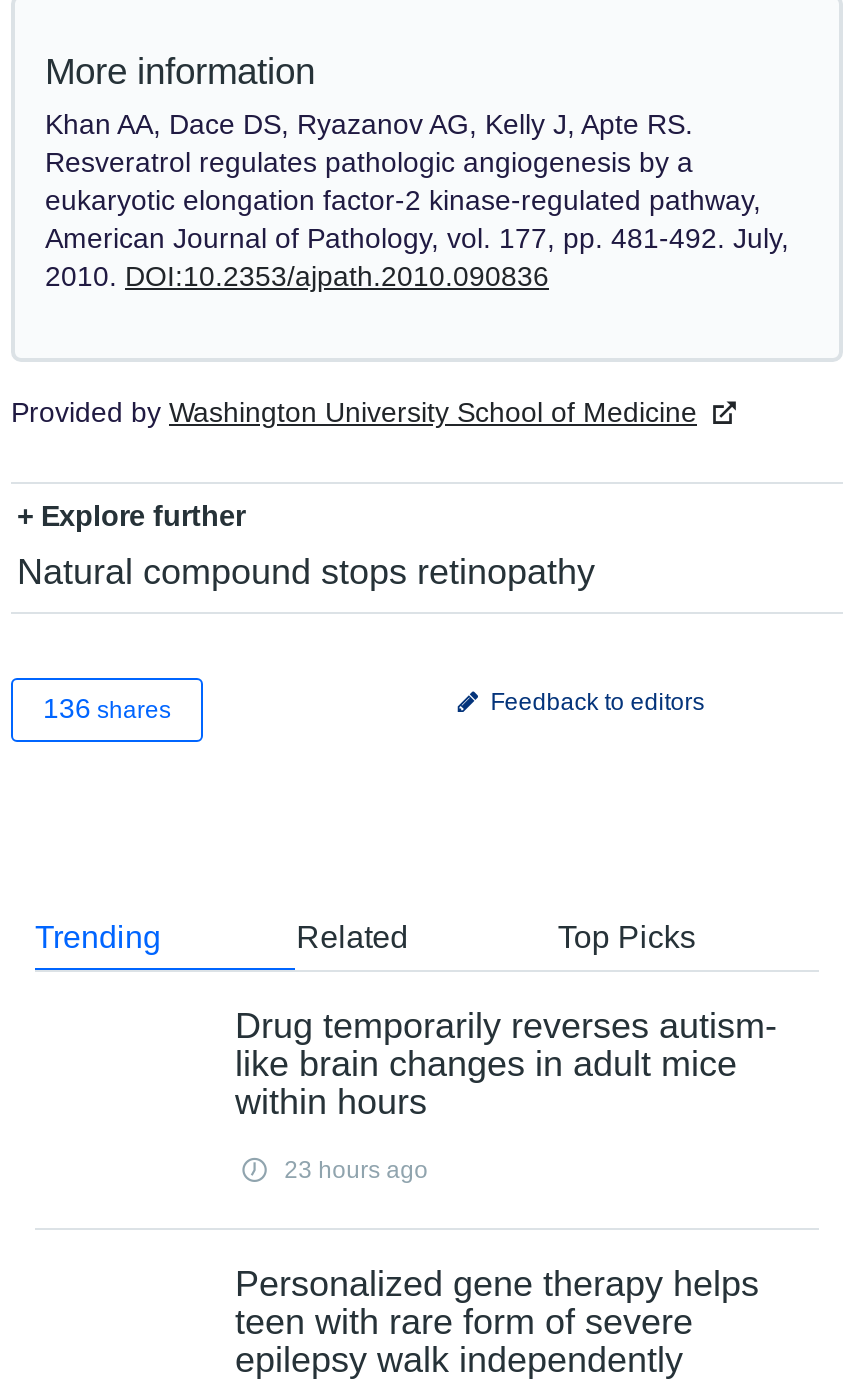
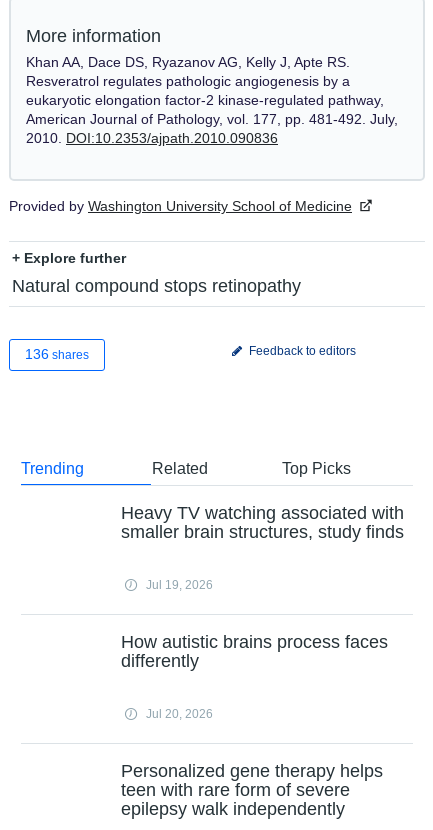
[235,1007,777,1185] Drug temporarily reverses autism- | like brain changes in adult mice | within hours | 23 hours ago -> [121,503,404,721] Heavy TV watching associated with | smaller brain structures, study finds | Jul 19, 2026 | How autistic brains process faces | differently | Jul 20, 2026

